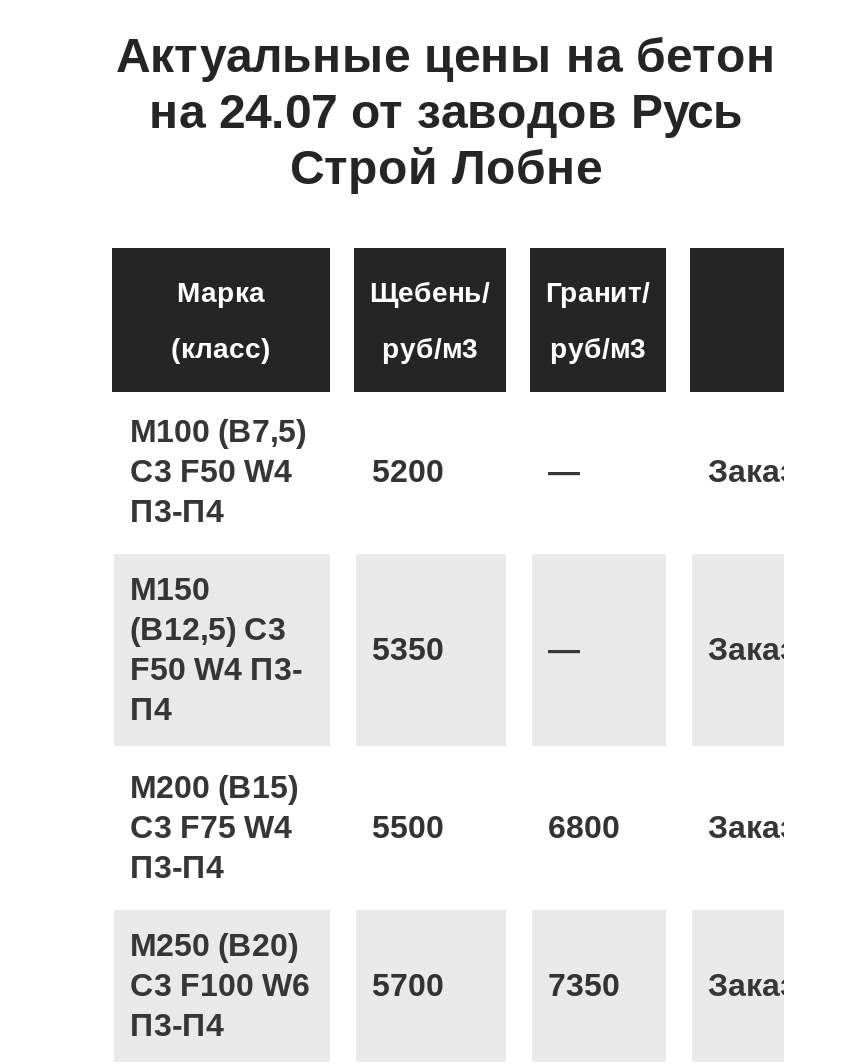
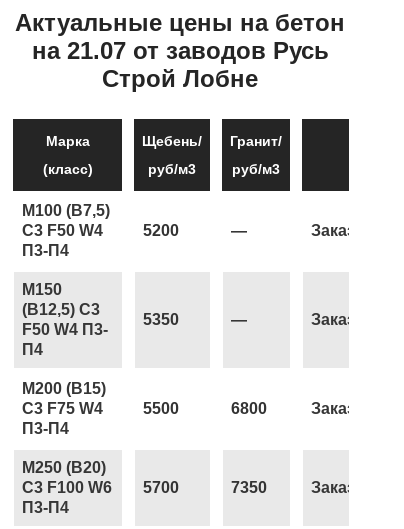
[149,84,743,138] на 24.07 от заводов Русь -> [31,37,328,64] на 21.07 от заводов Русь

